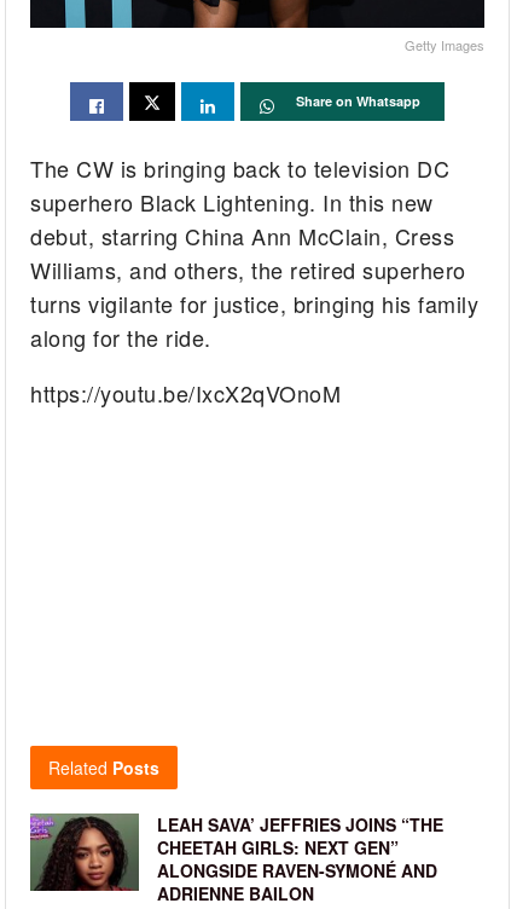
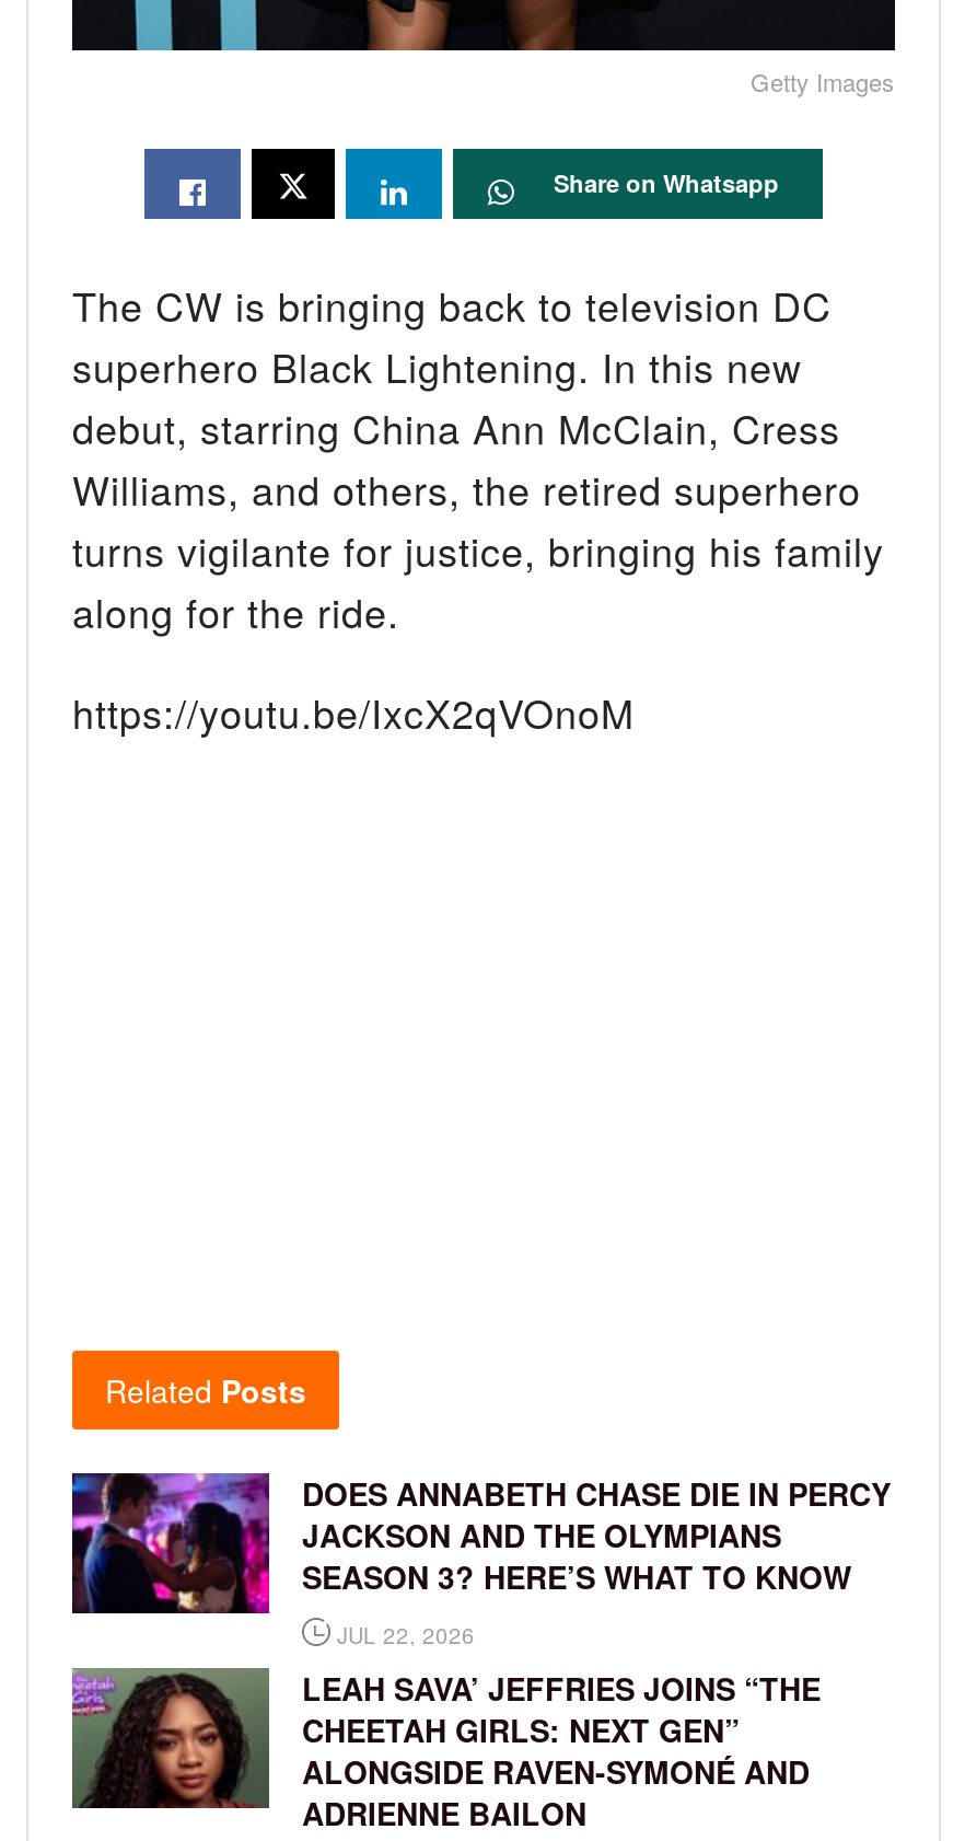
none -> [70,1471,891,1650] [image] | DOES ANNABETH CHASE DIE IN PERCY | JACKSON AND THE OLYMPIANS | SEASON 3? HERE’S WHAT TO KNOW | JUL 22, 2026

